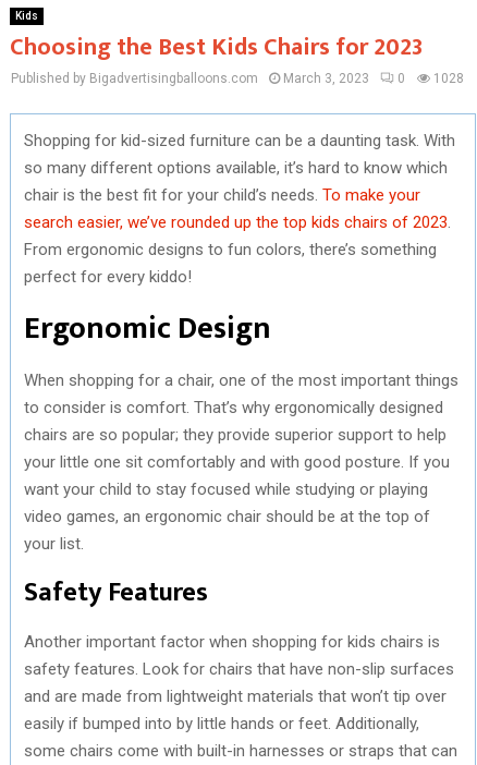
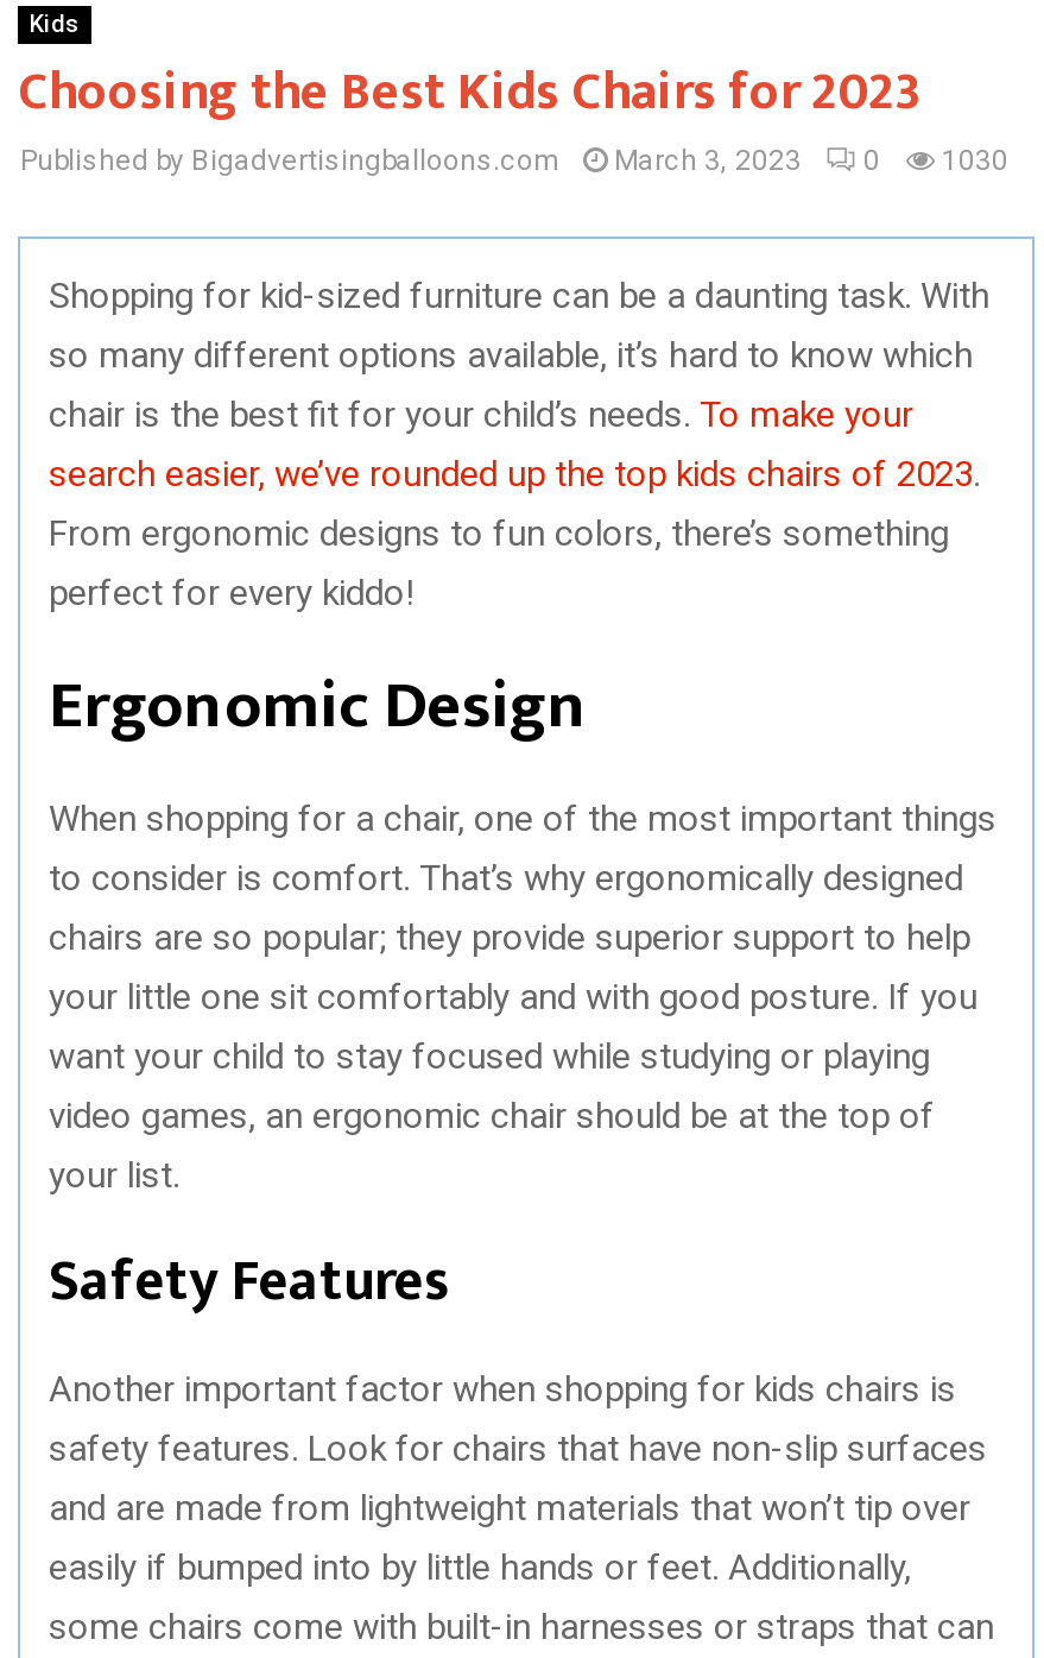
[11,71,464,86] Published by Bigadvertisingballoons.com March 3, 2023 0 1028 -> [20,144,1008,177] Published by Bigadvertisingballoons.com March 3, 2023 0 1030

